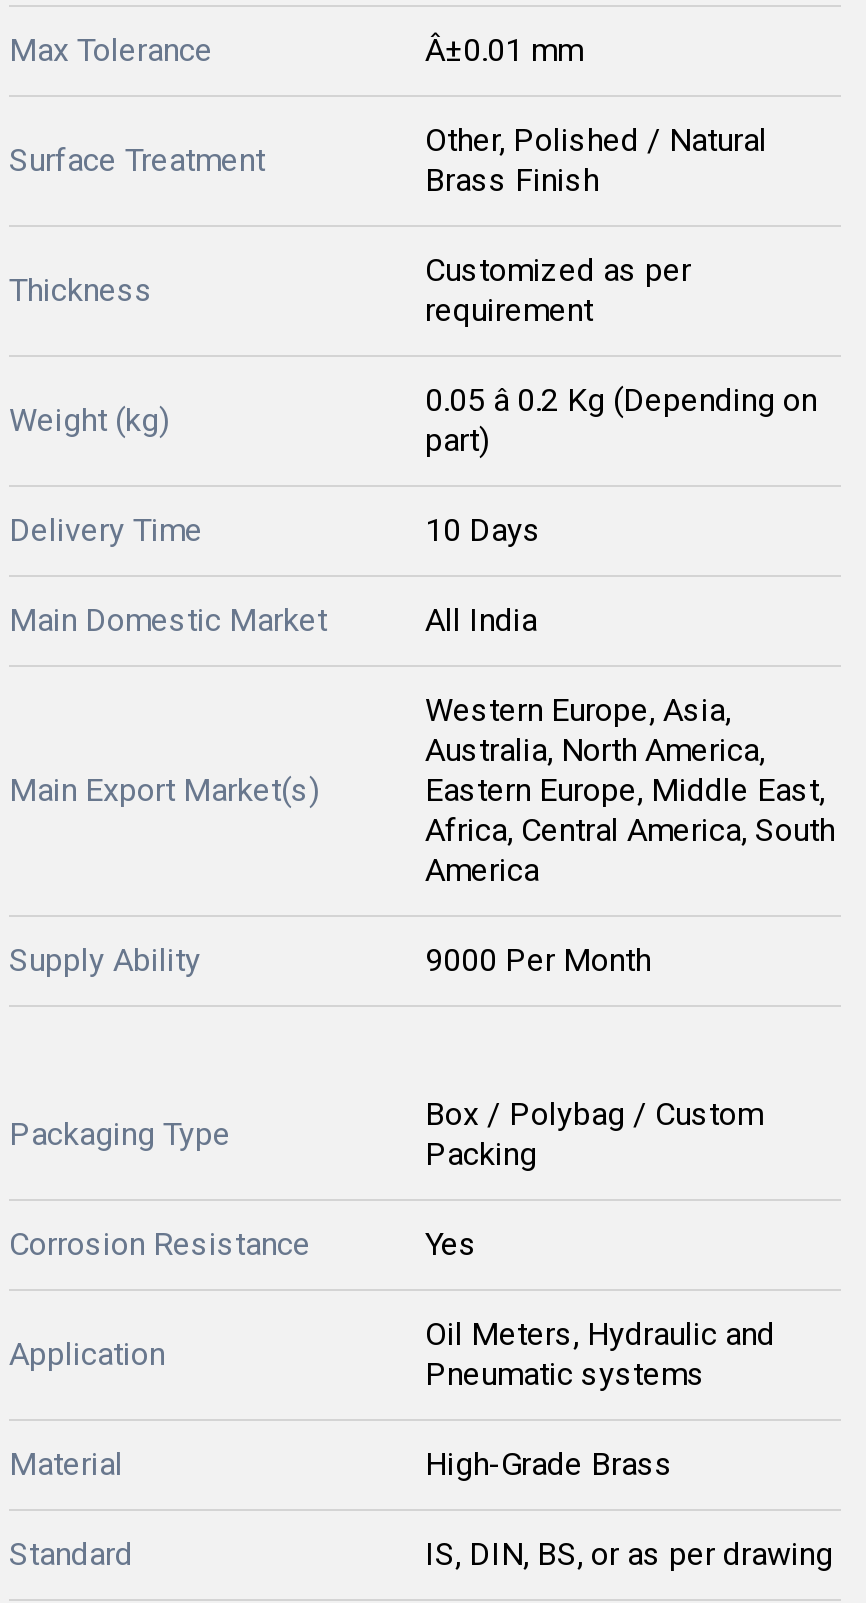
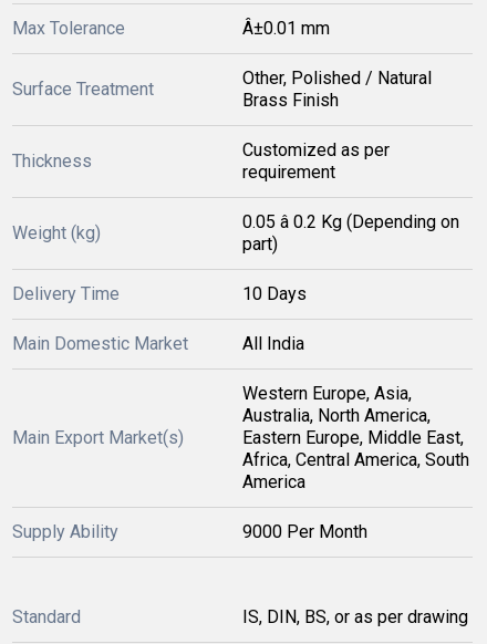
[9,1095,763,1373] Box / Polybag / Custom | Packing | Corrosion Resistance | Yes | Application -> none
[9,1115,231,1153] Packaging Type -> none
[9,1315,775,1483] Oil Meters, Hydraulic and | Pneumatic systems | Material | High-Grade Brass -> none

